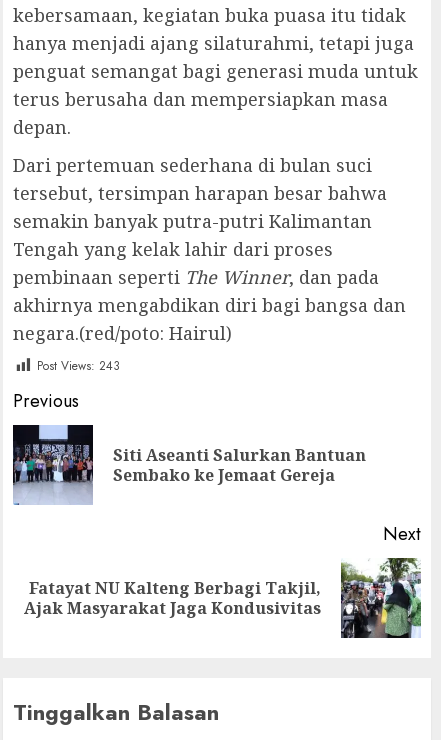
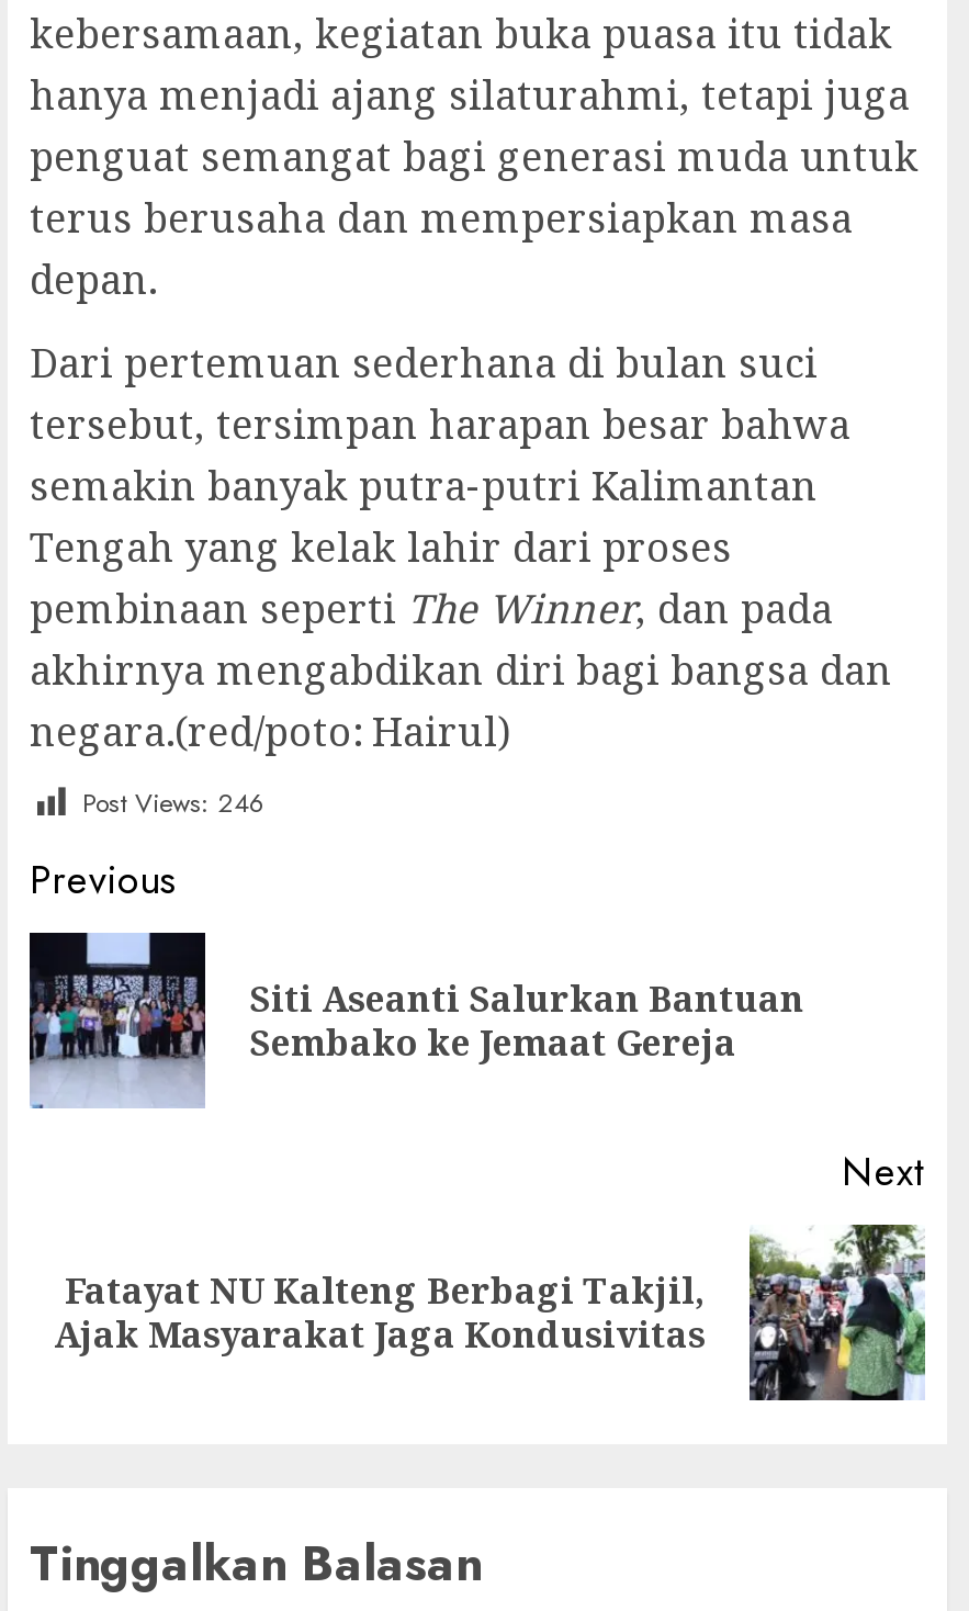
[37,357,120,375] Post Views: 243 -> [82,783,267,822] Post Views: 246

